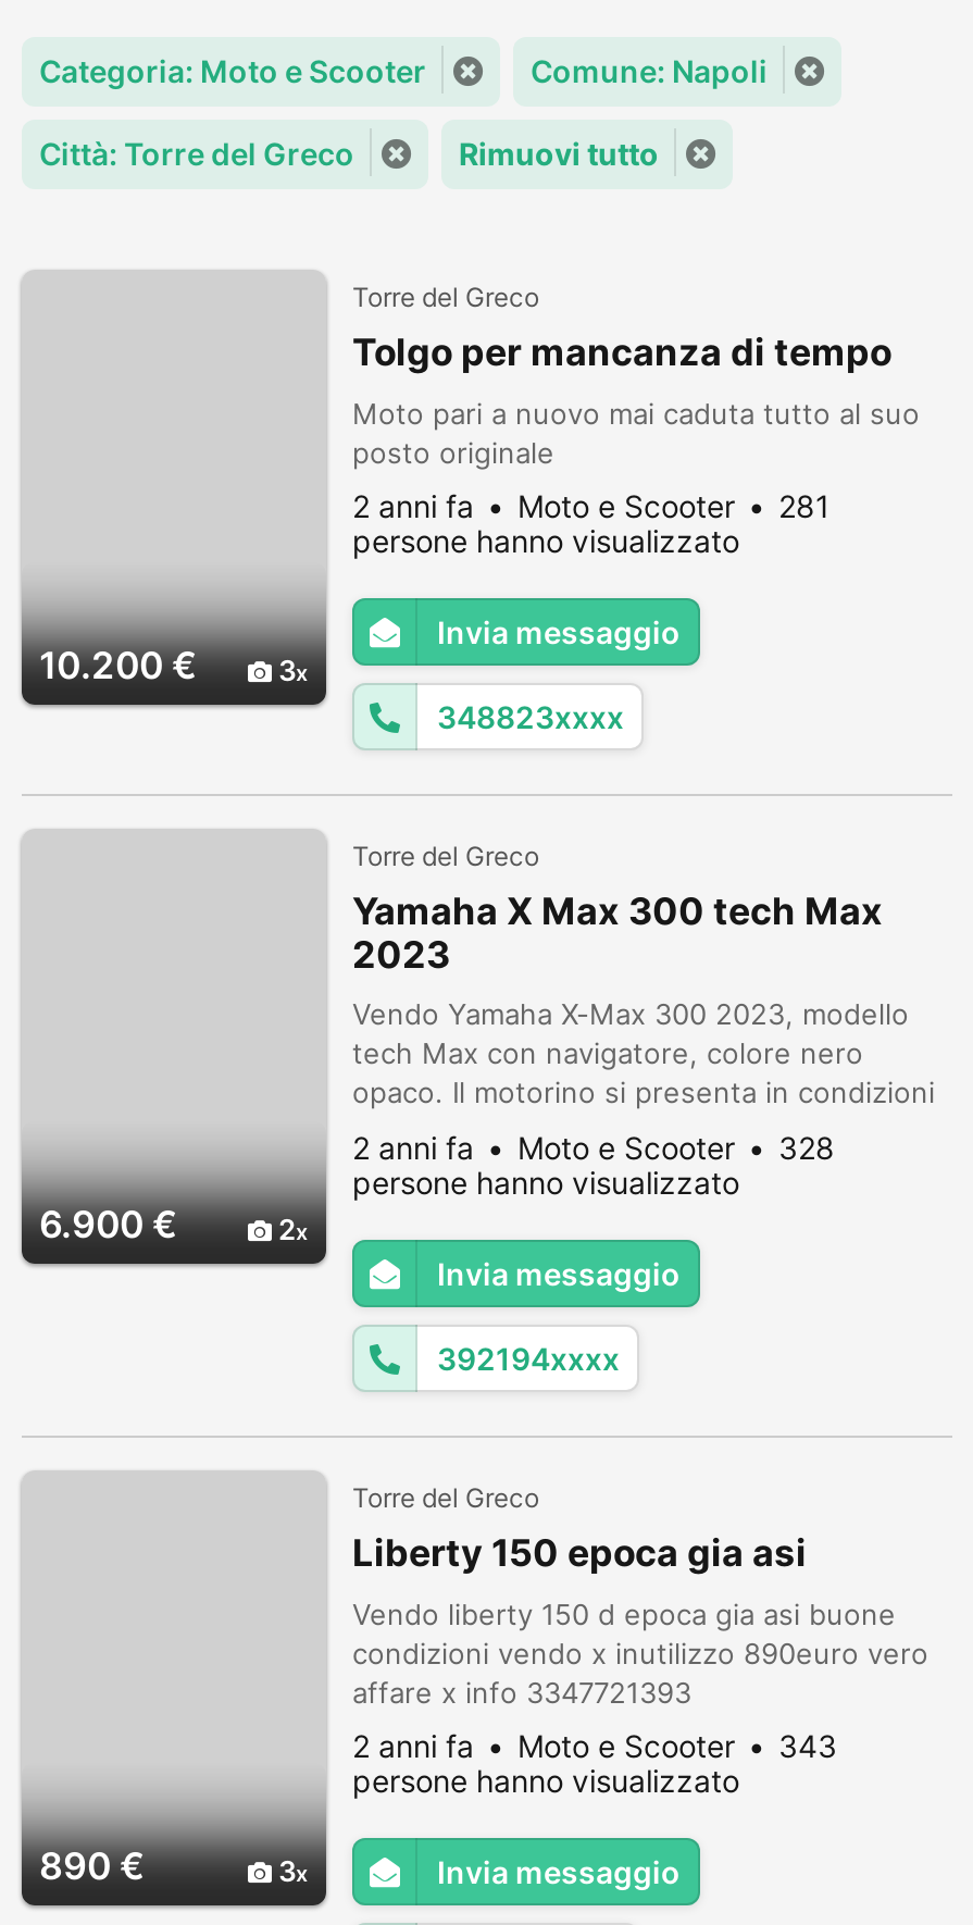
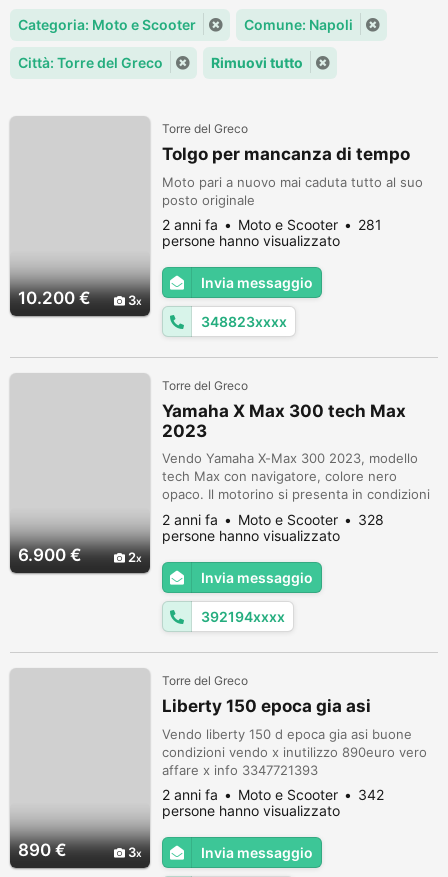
[352,1727,837,1764] 2 anni fa Moto e Scooter 343 -> [162,786,384,803] 2 anni fa Moto e Scooter 342

